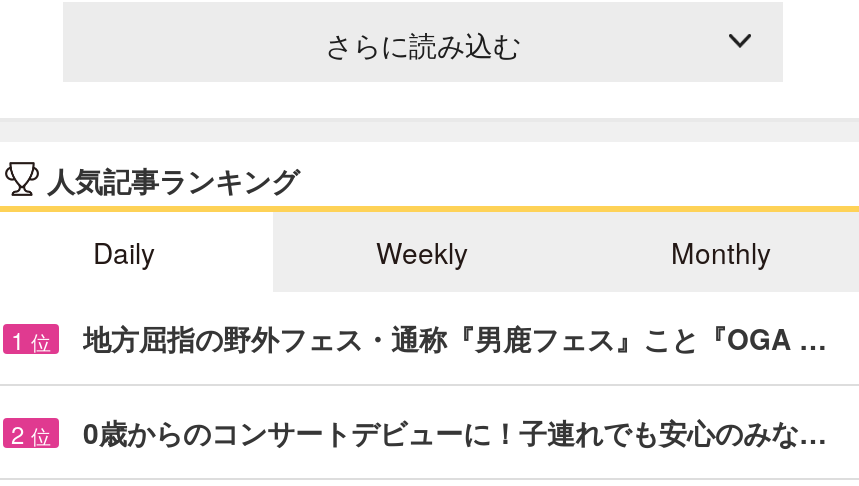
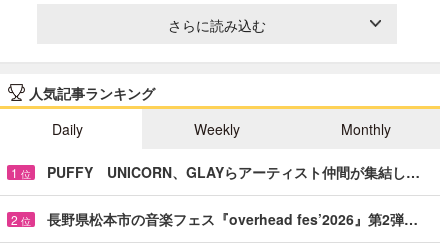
[83,318,827,358] 地方屈指の野外フェス・通称『男鹿フェス』こと『OGA … -> [47,162,420,182] PUFFY UNICORN、GLAYらアーティスト仲間が集結し…
[83,412,827,452] 0歳からのコンサートデビューに！子連れでも安心のみな… -> [47,209,418,229] 長野県松本市の音楽フェス『overhead fes’2026』第2弾…

